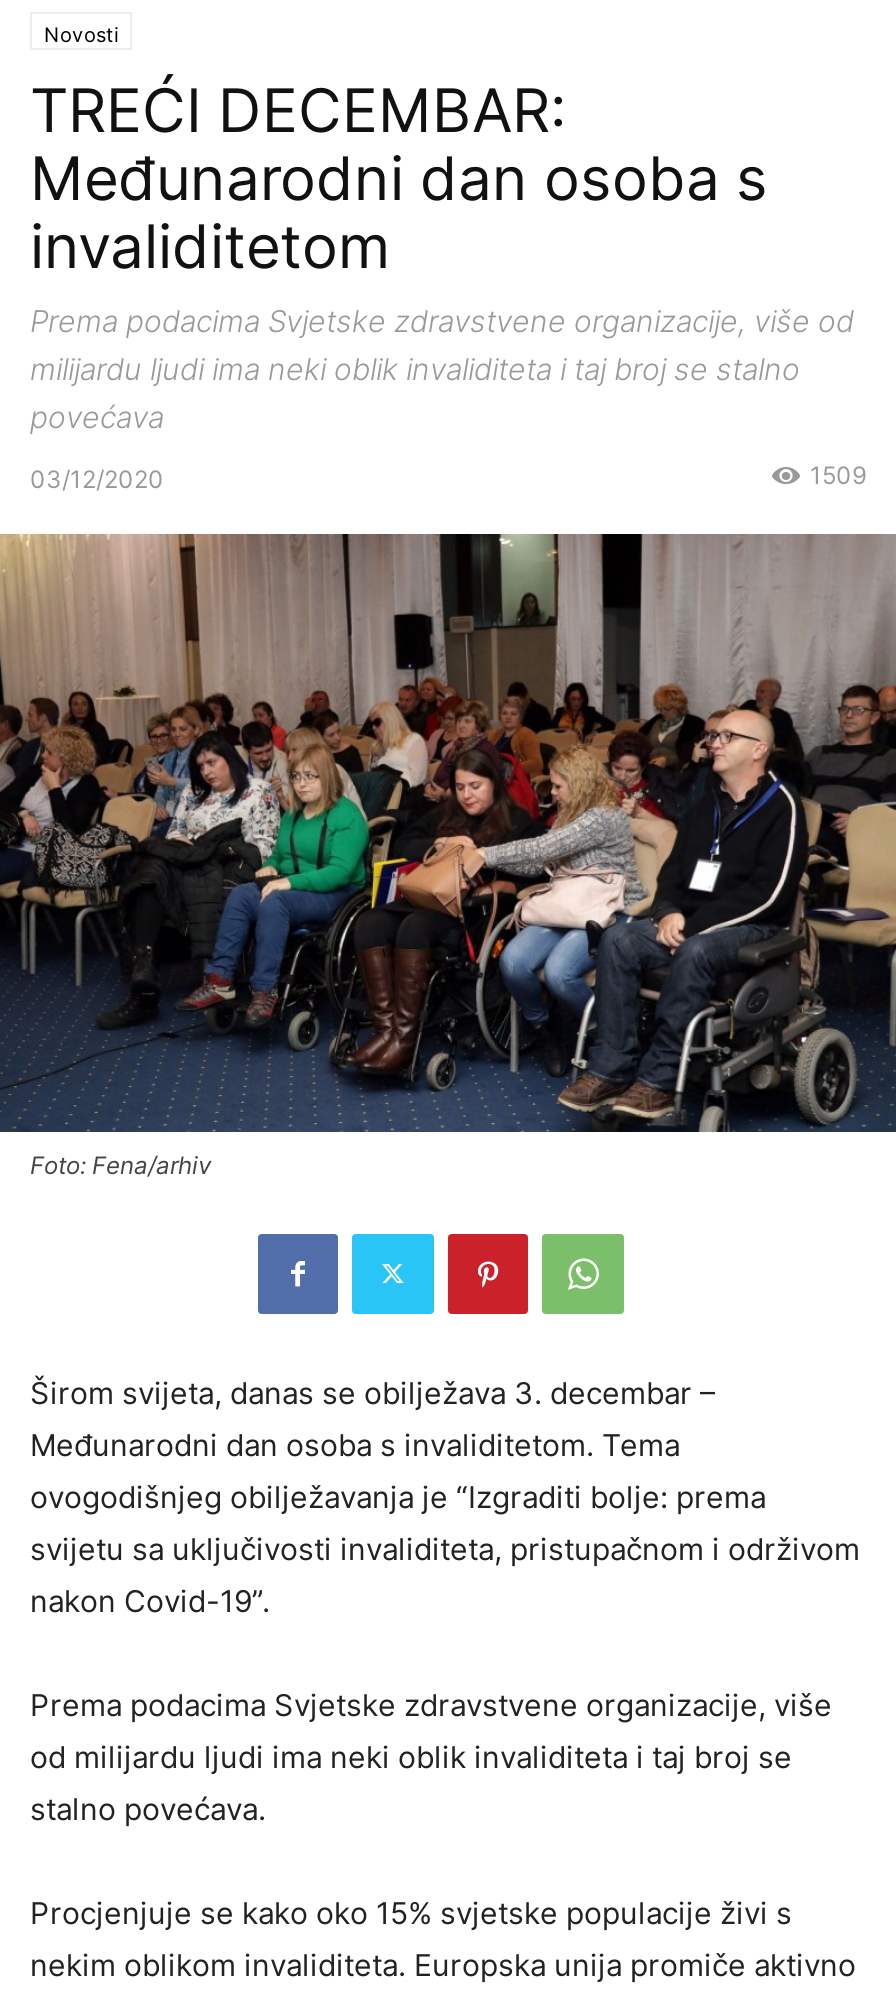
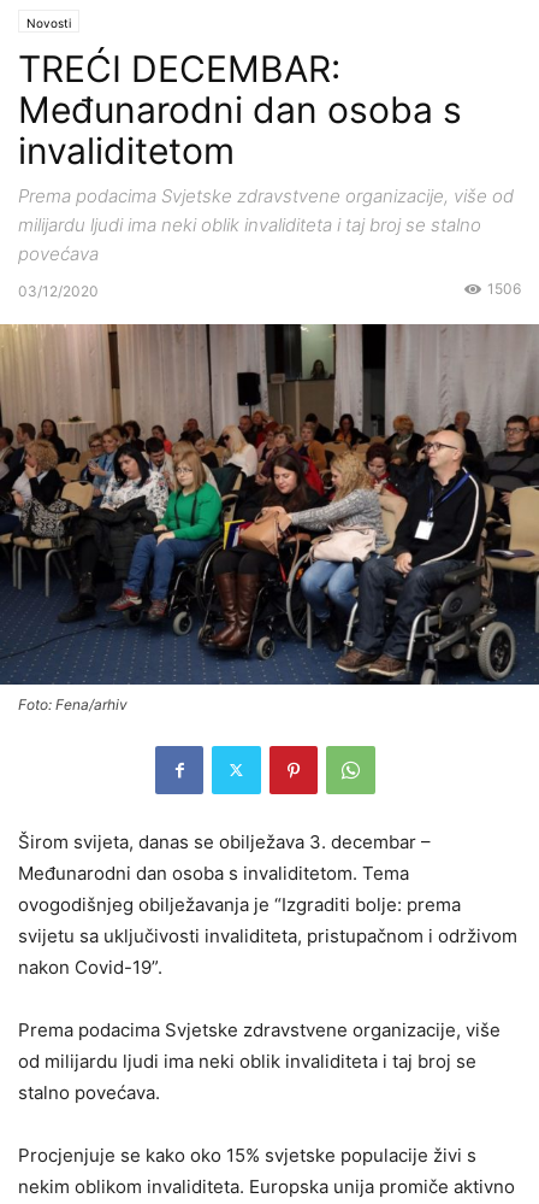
[810,460,866,490] 1509 -> [487,280,521,298] 1506

